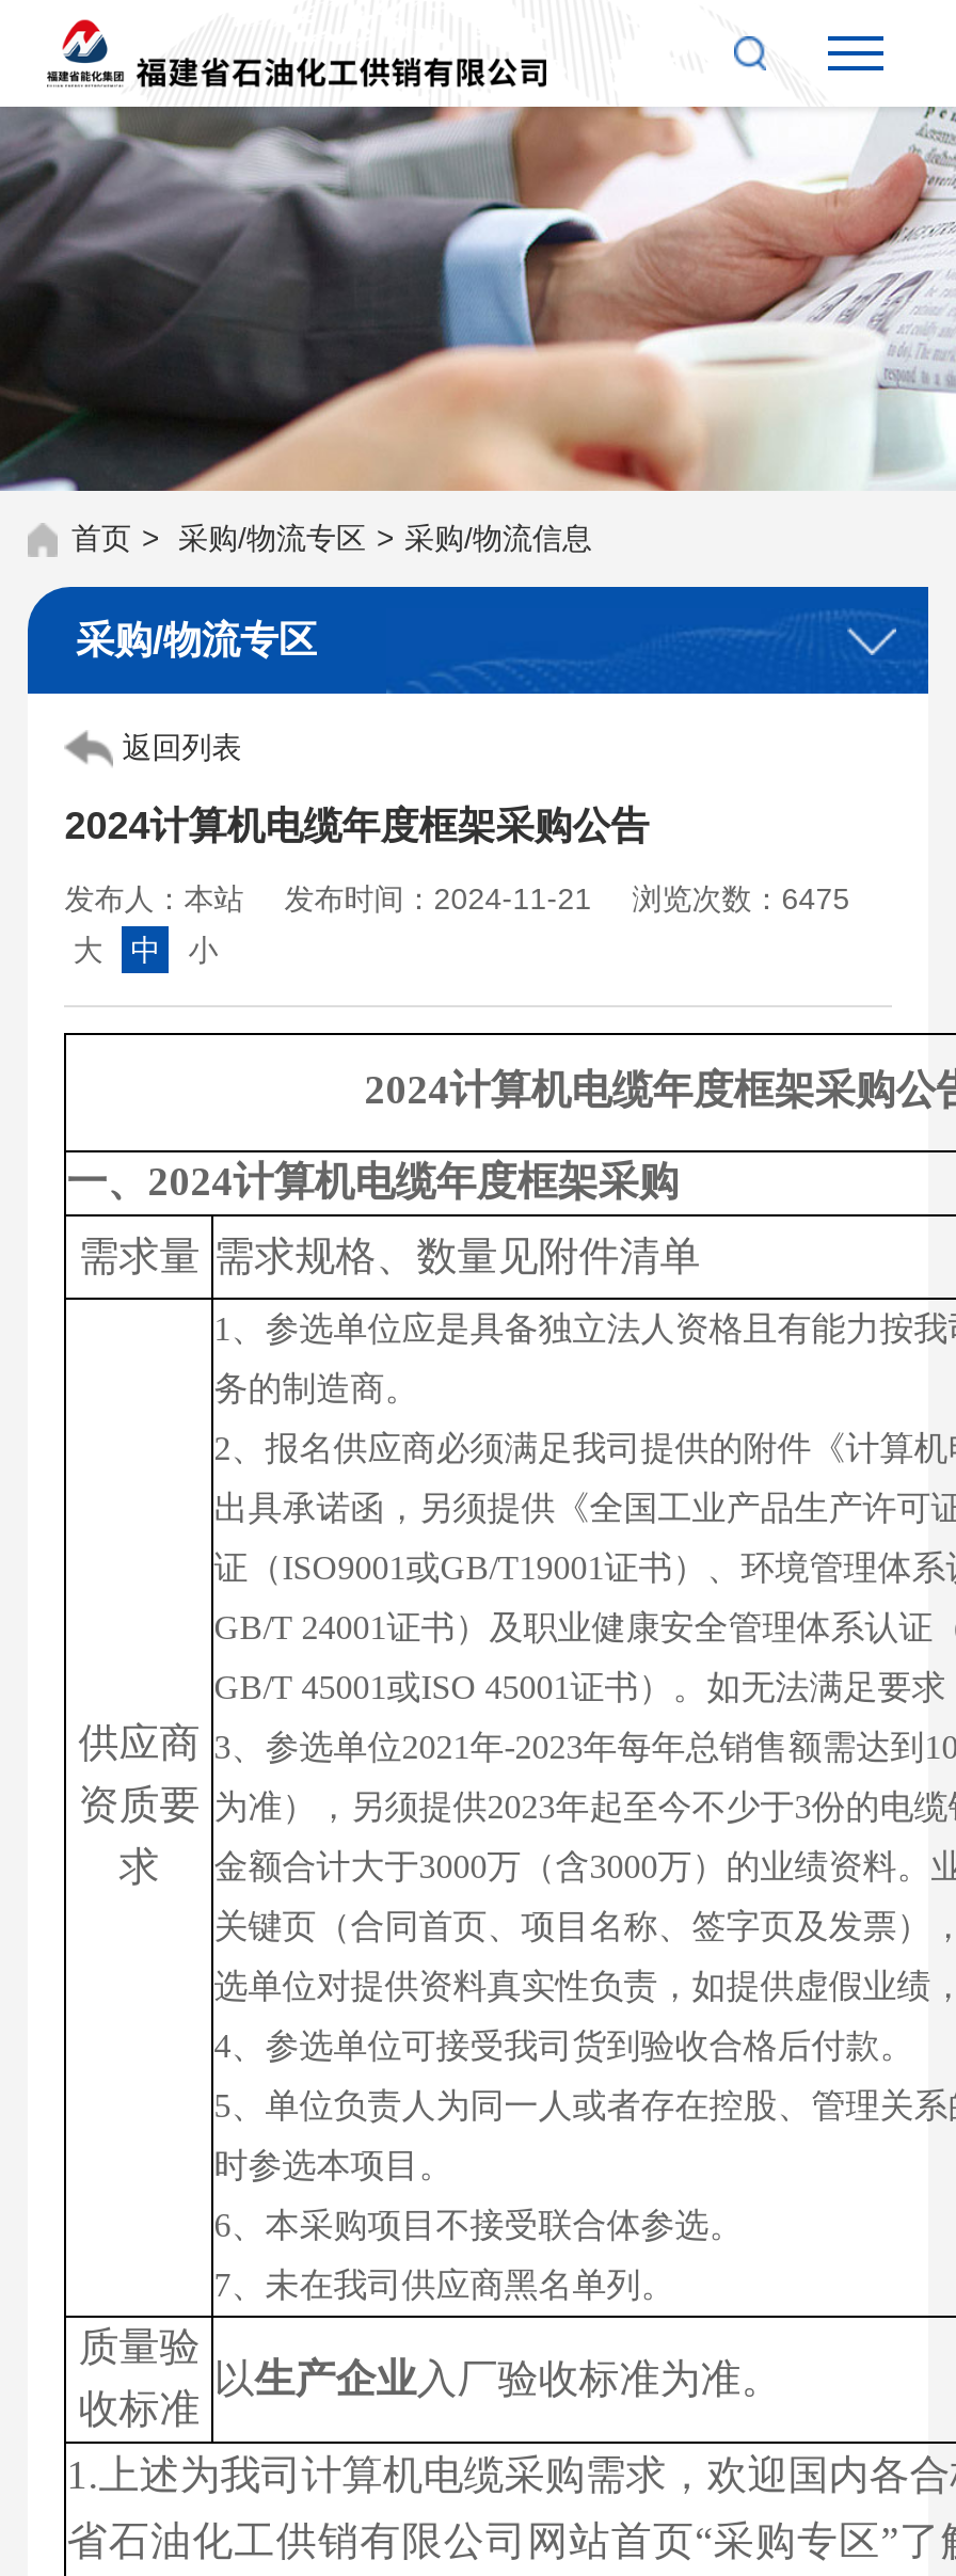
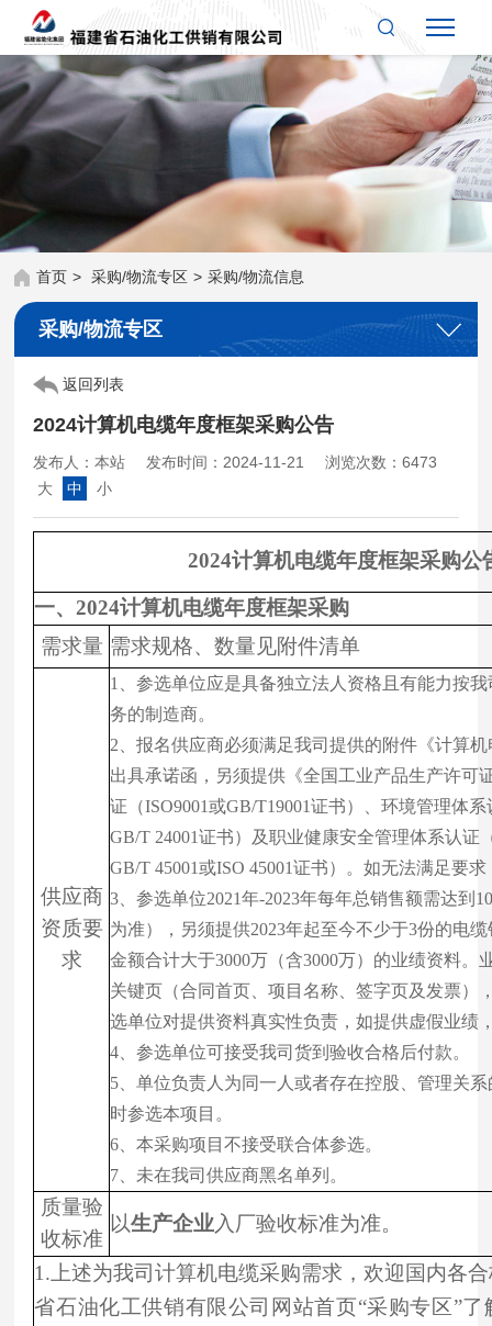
[65,882,850,916] 发布人：本站 发布时间：2024-11-21 浏览次数：6475 -> [33,454,437,471] 发布人：本站 发布时间：2024-11-21 浏览次数：6473

